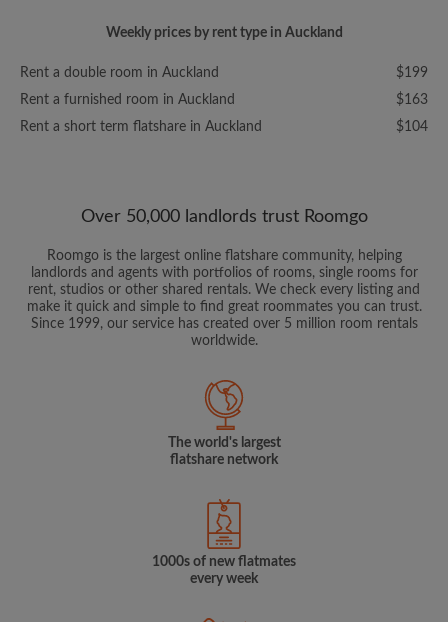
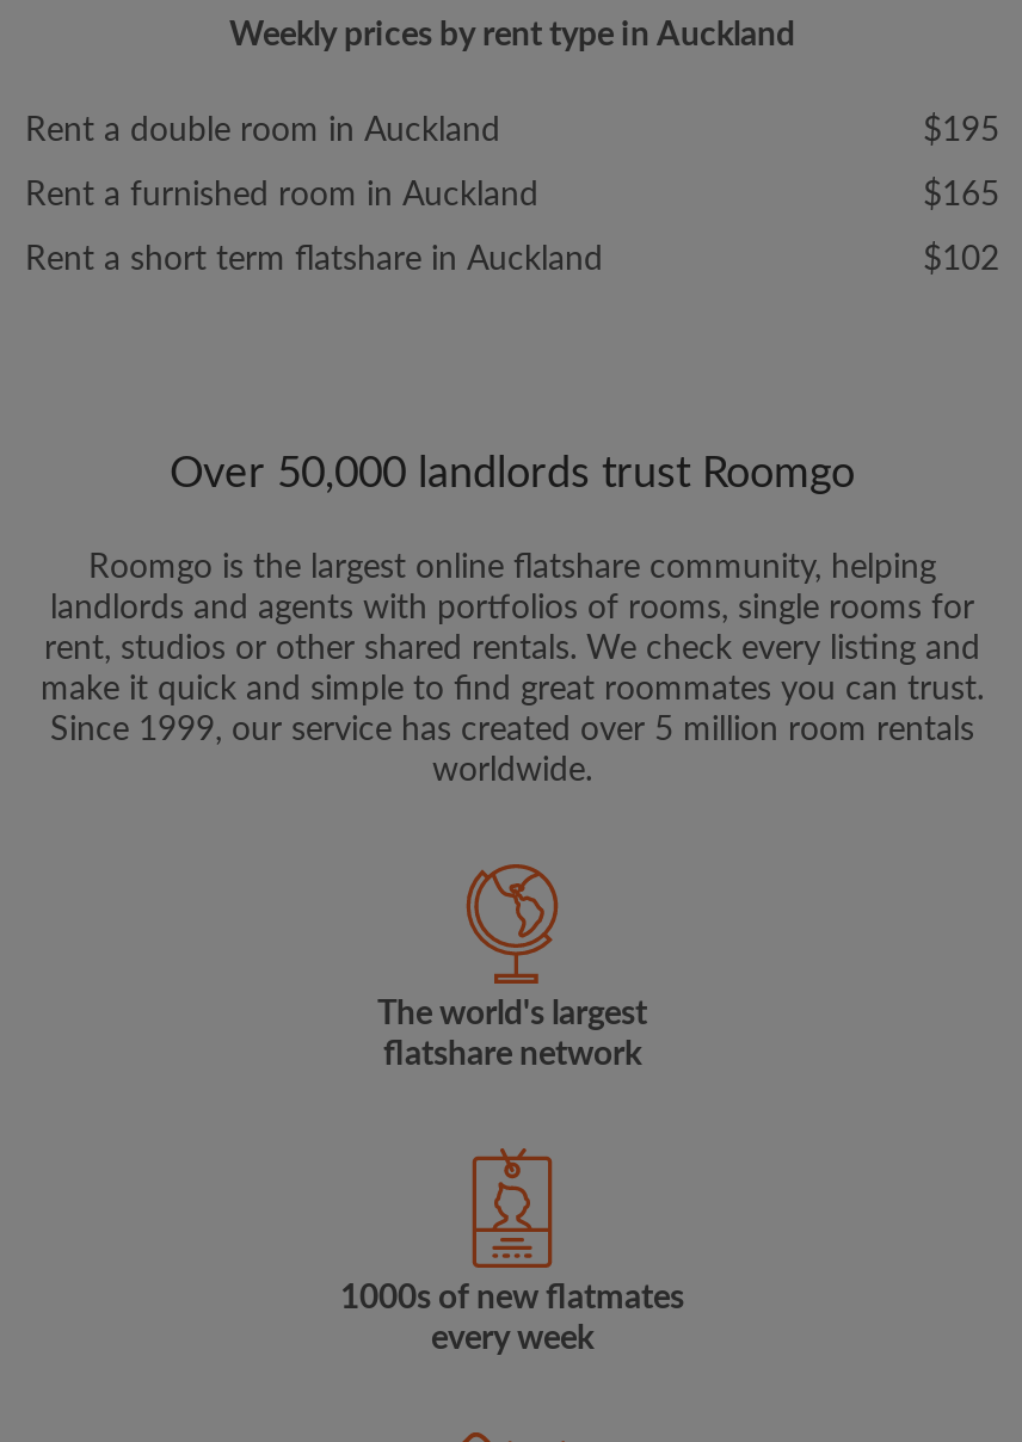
[396,66,428,80] $199 -> [923,115,999,148] $195
[396,93,428,107] $163 -> [923,179,999,212] $165
[396,120,428,134] $104 -> [923,244,999,277] $102

